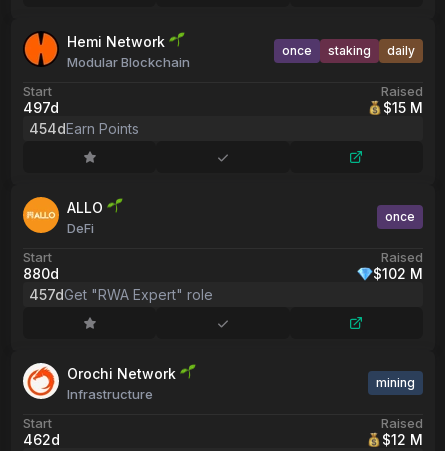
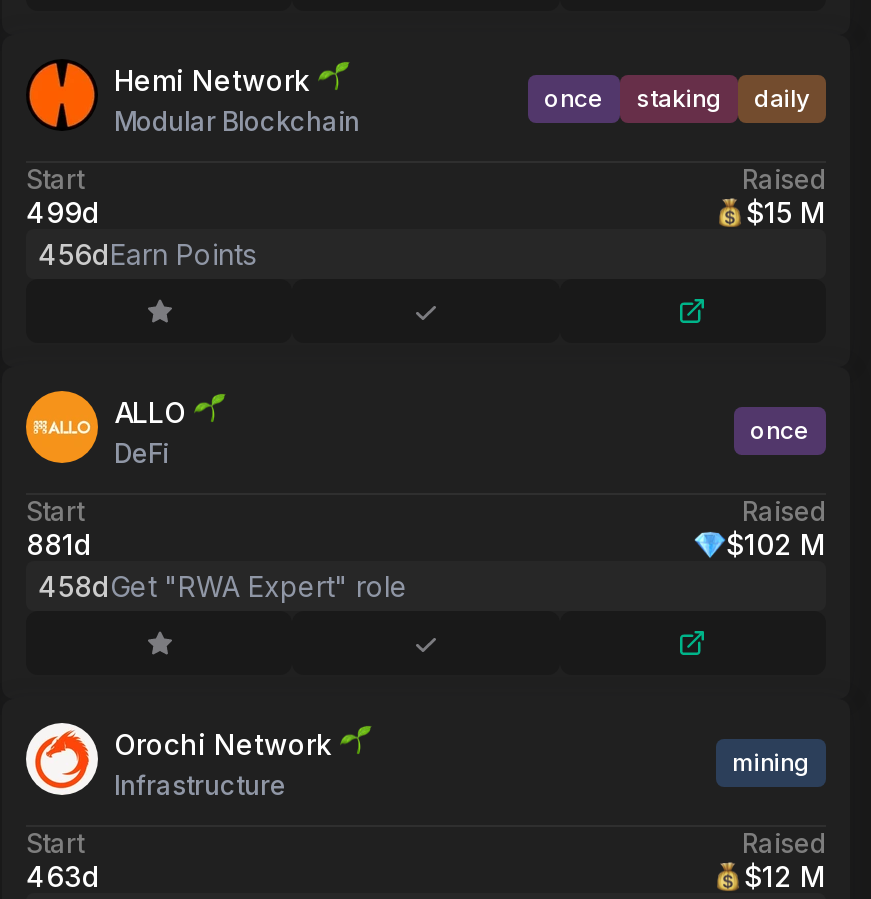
[23,99,59,116] 497d -> [26,195,100,229] 499d
[29,120,139,137] 454dEarn Points -> [38,237,256,271] 456dEarn Points
[23,265,59,282] 880d -> [26,527,92,561] 881d
[29,286,213,303] 457dGet "RWA Expert" role -> [38,569,408,603] 458dGet "RWA Expert" role
[23,431,60,448] 462d -> [26,859,100,893] 463d

